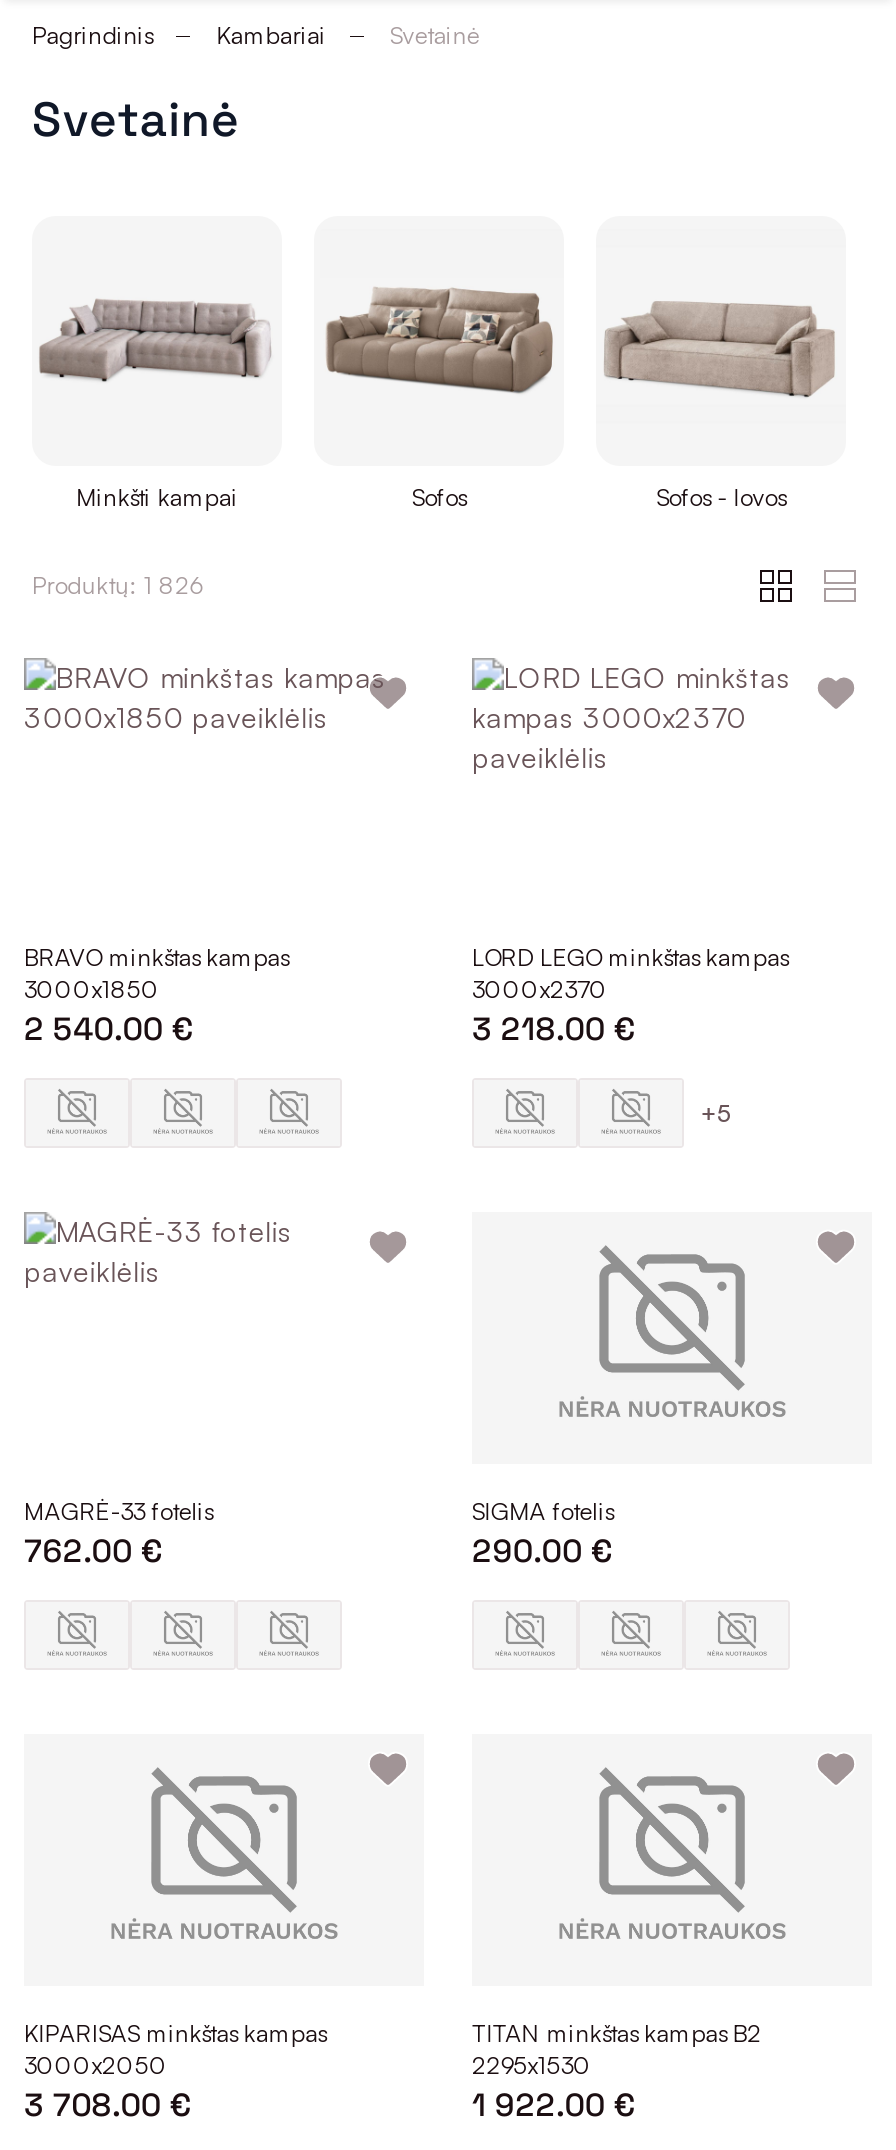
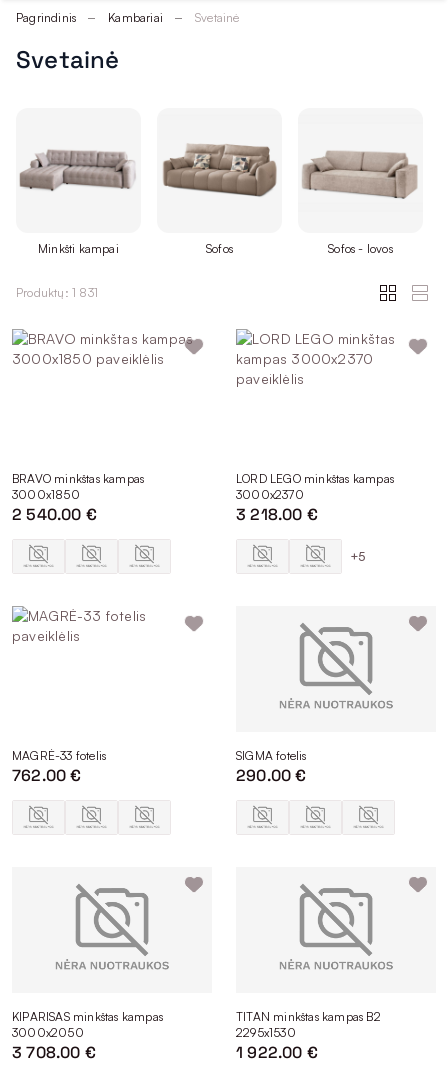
[32,570,202,600] Produktų: 1 826 -> [16,285,98,300] Produktų: 1 831

